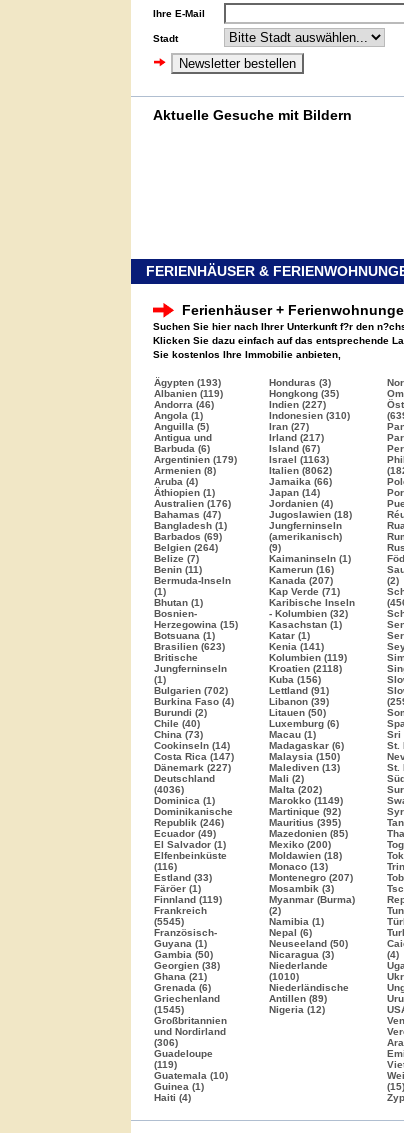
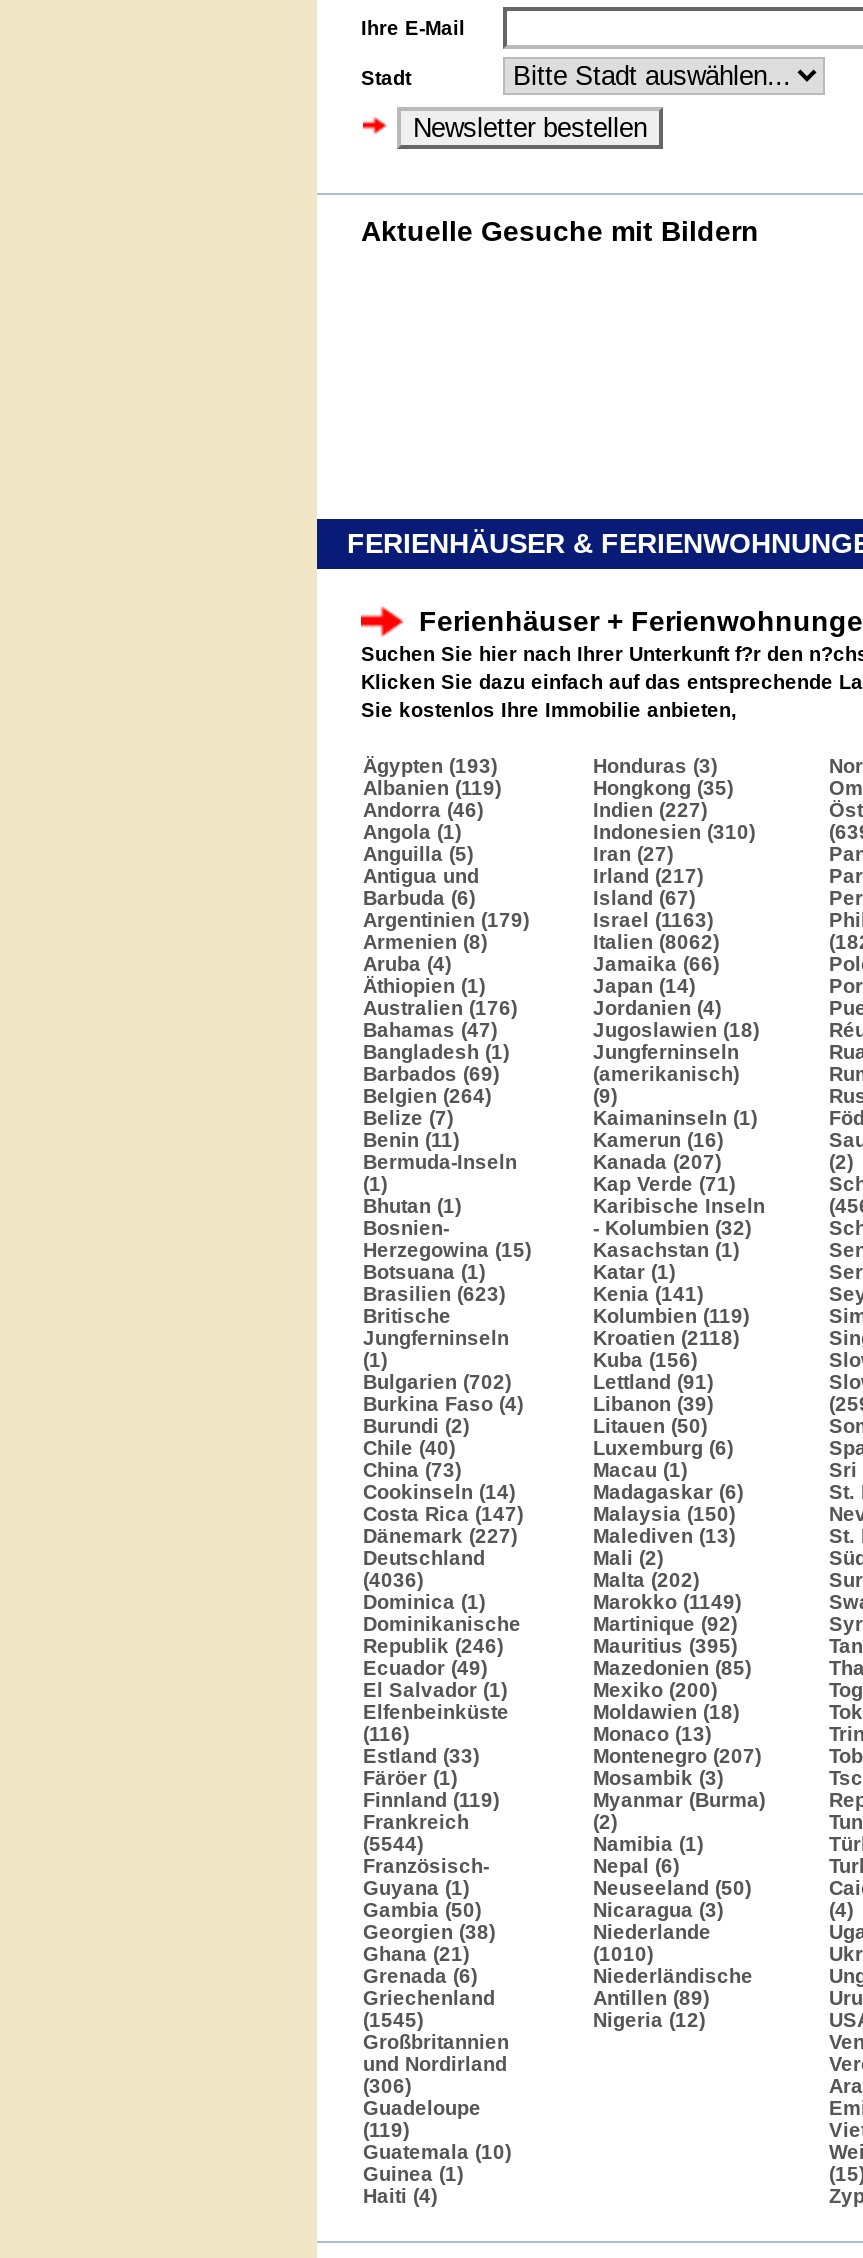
[154,916,184,927] (5545) -> [363,1833,423,1855] (5544)

